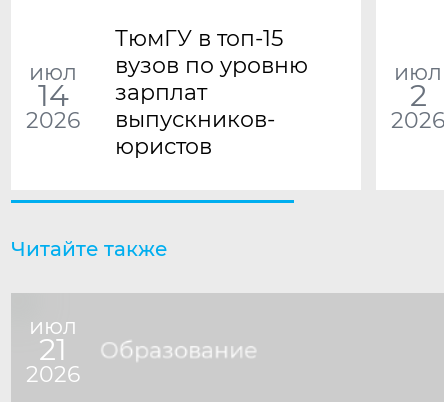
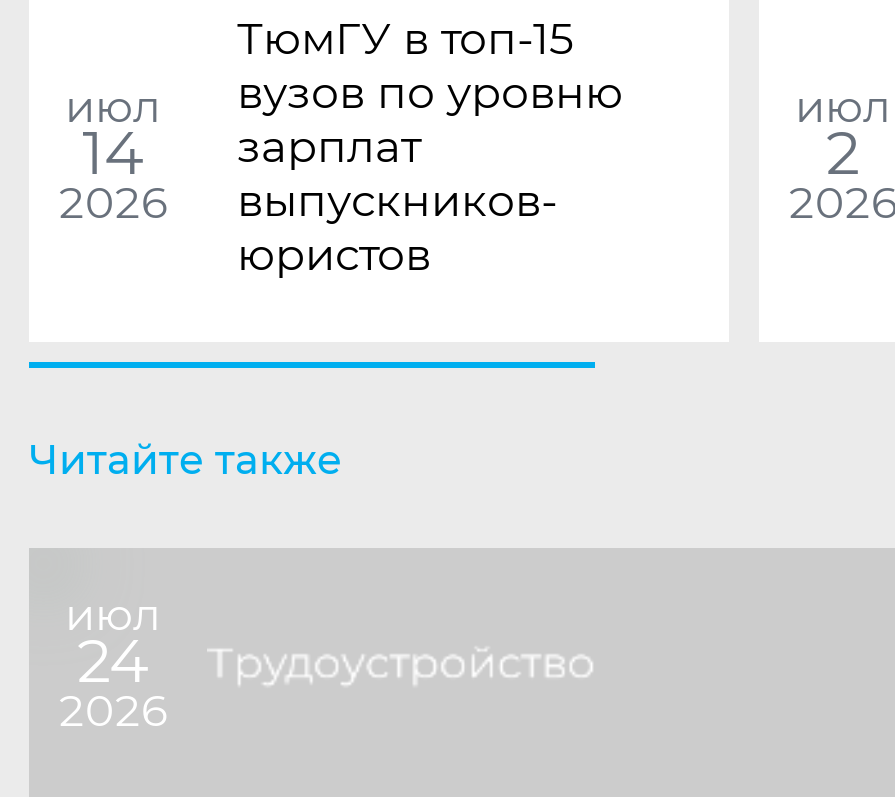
[39,331,67,368] 21 -> [77,623,149,697] 24
[100,336,258,363] Образование -> [207,634,595,688] Трудоустройство

